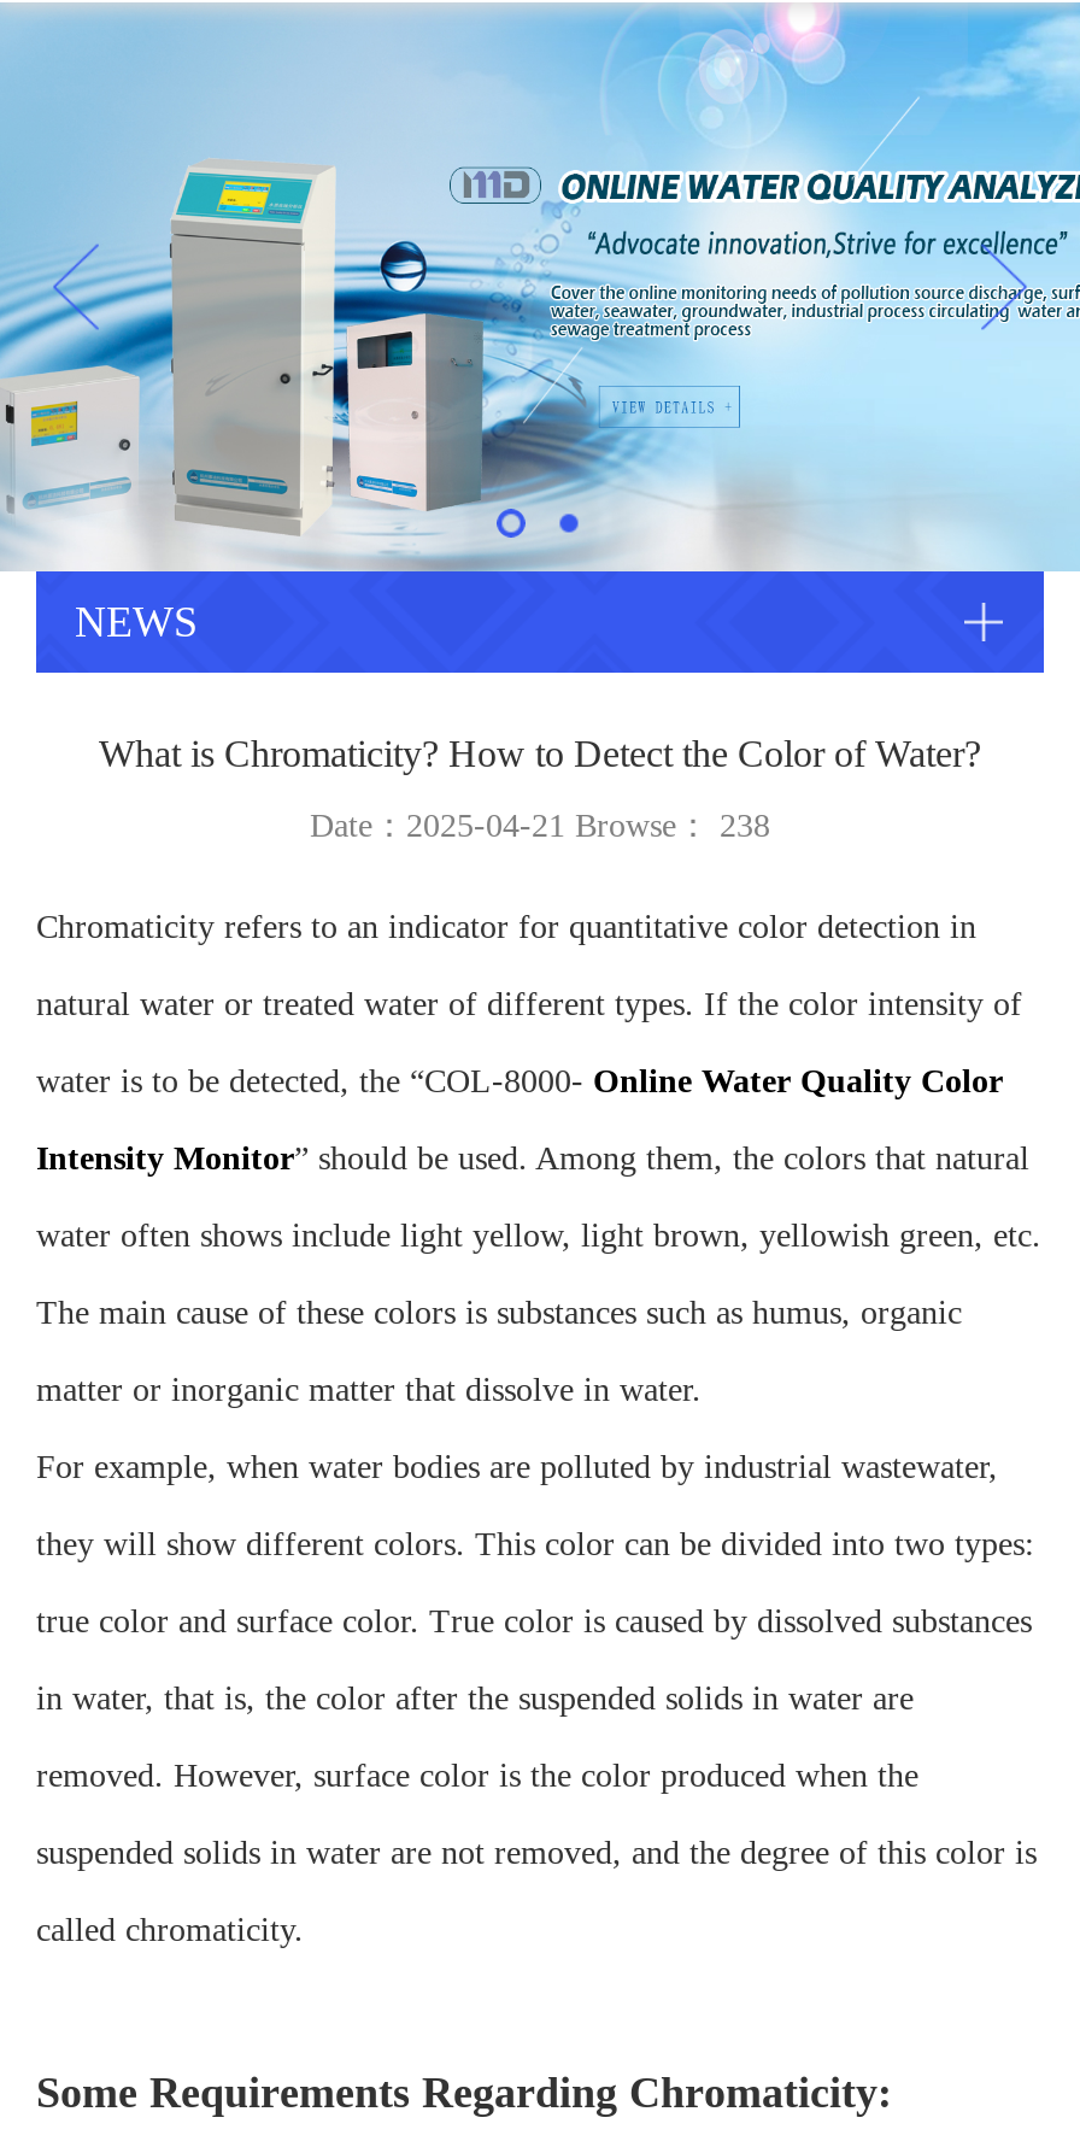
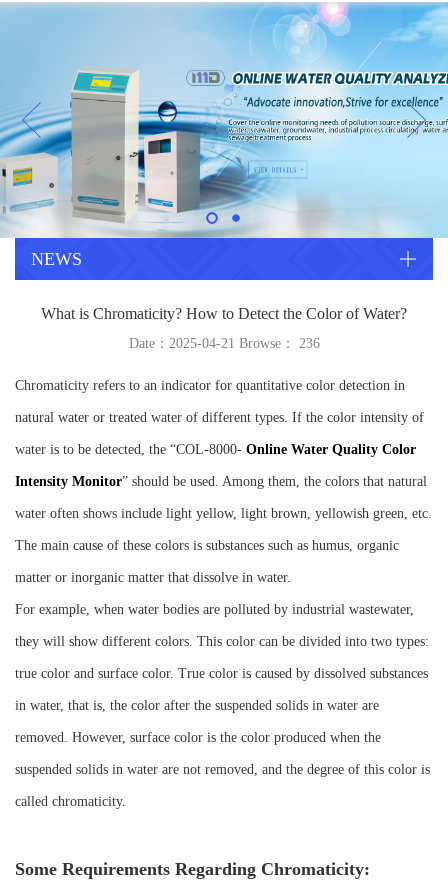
[310,808,770,844] Date：2025-04-21 Browse：238 -> [128,336,319,351] Date：2025-04-21 Browse：236

